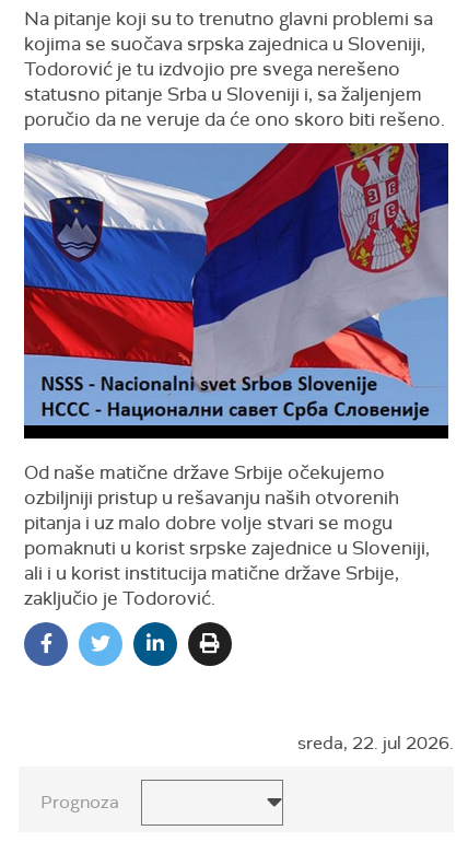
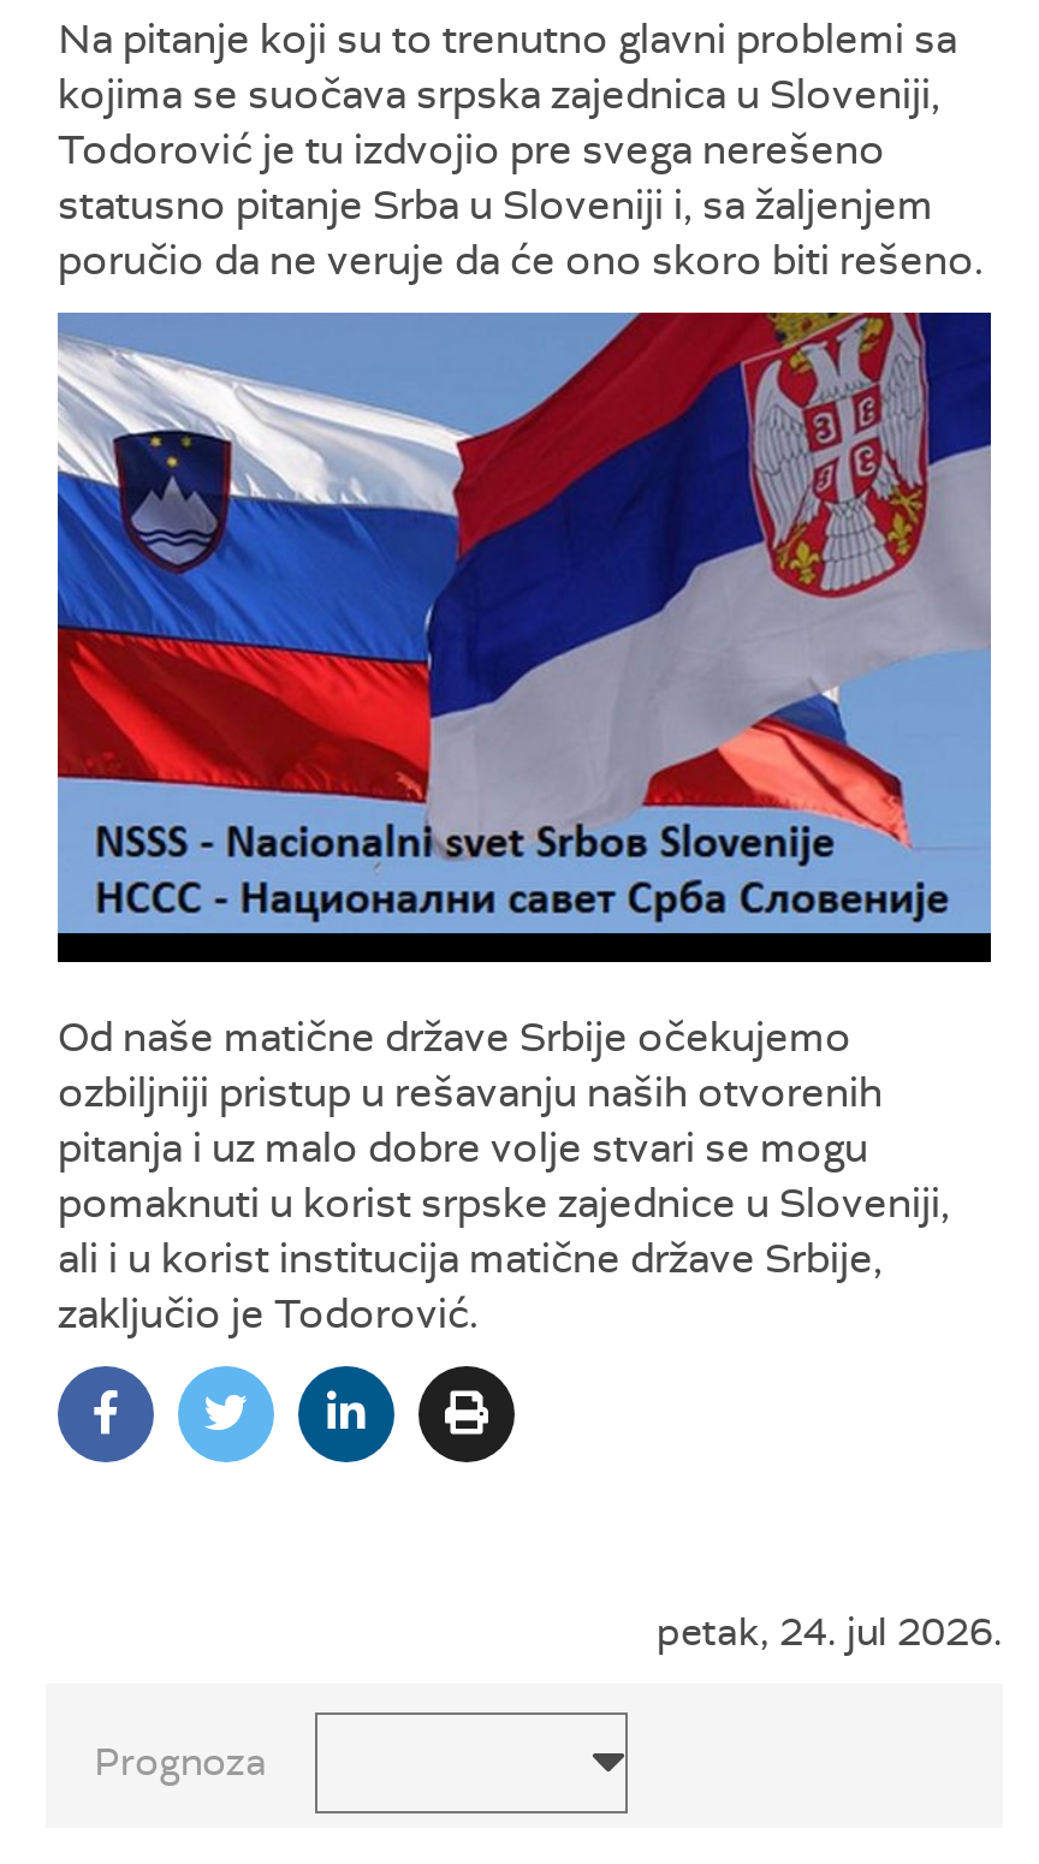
[297,732,454,755] sreda, 22. jul 2026. -> [657,1607,1003,1657] petak, 24. jul 2026.

